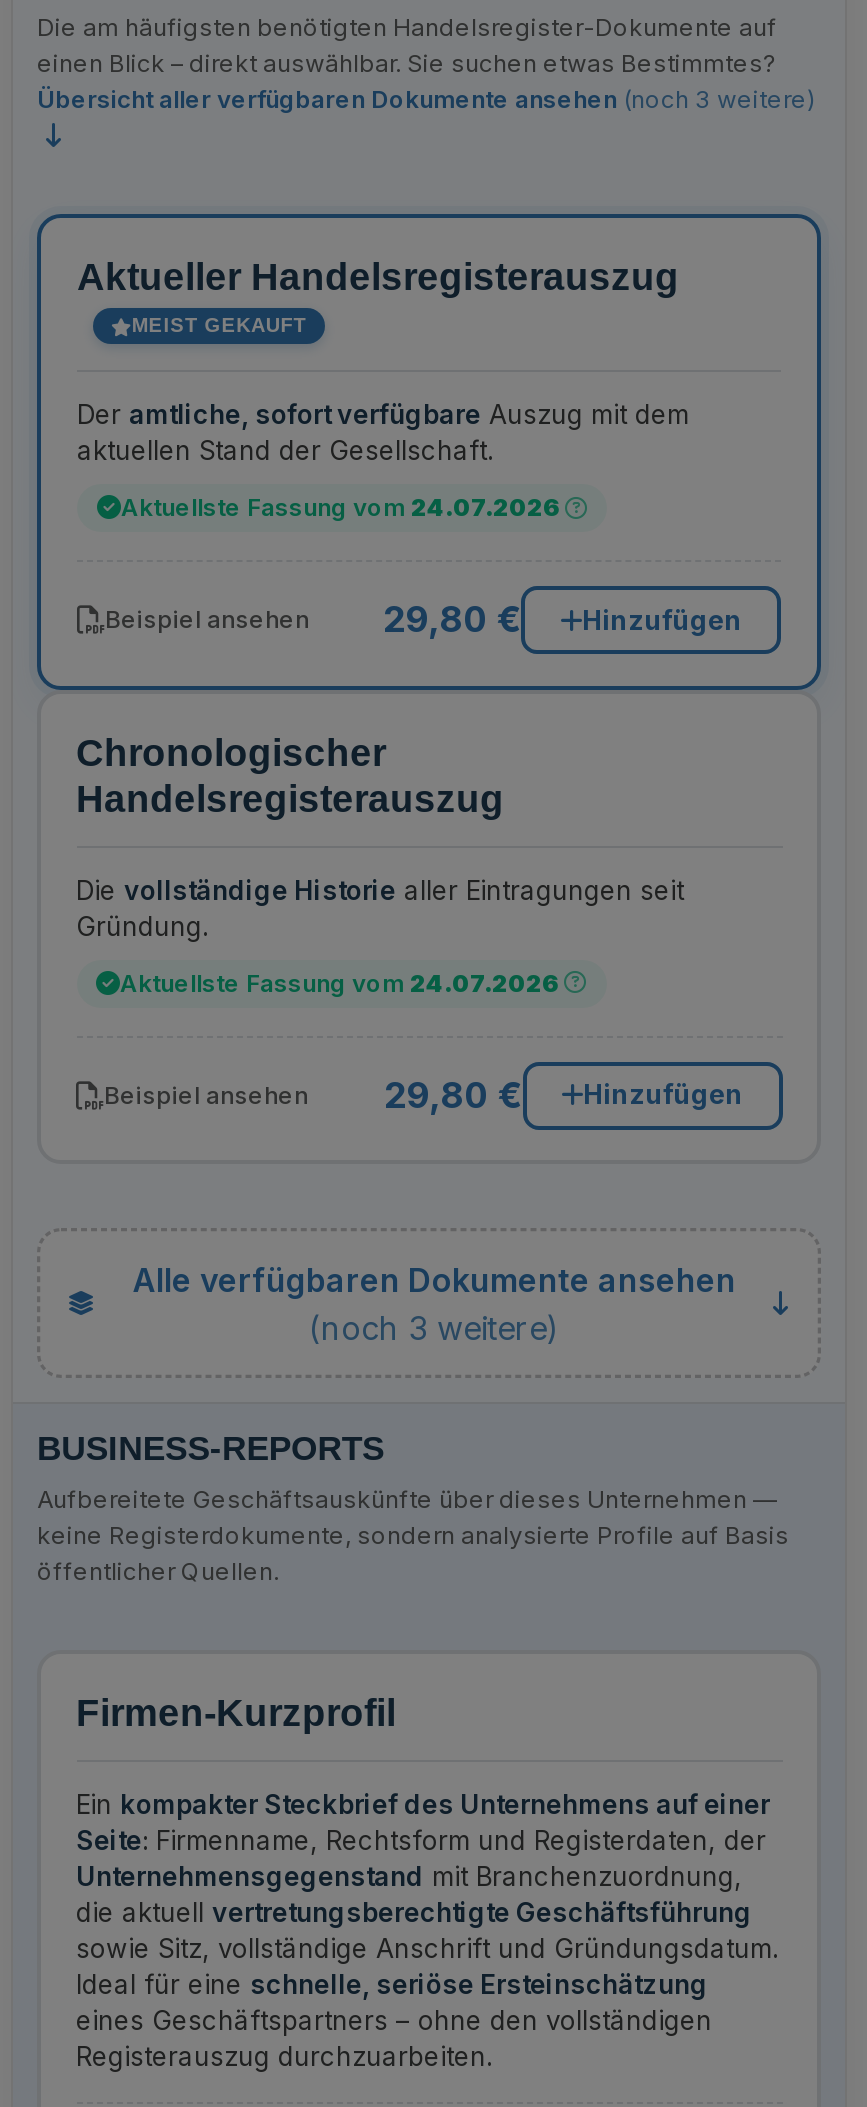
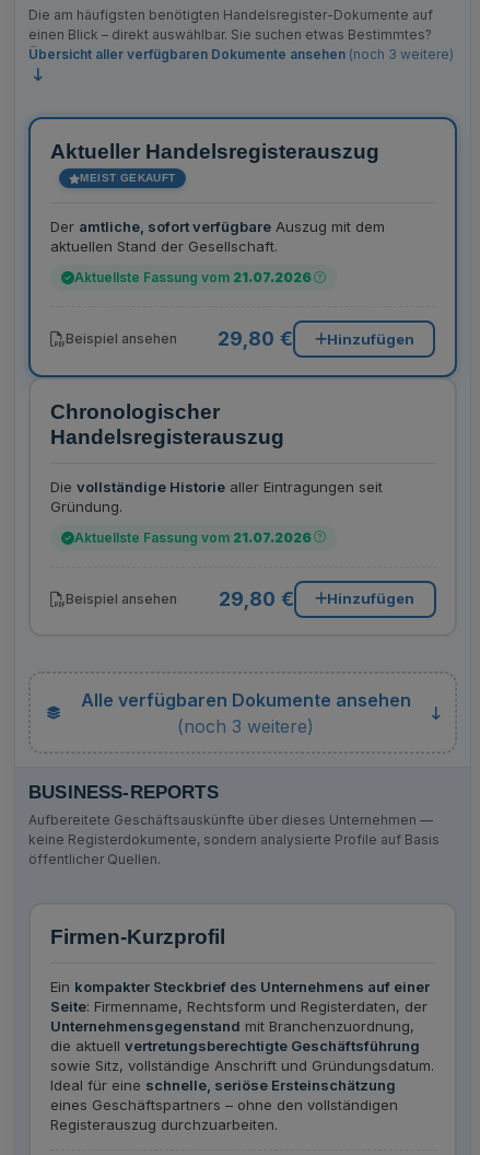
[121,492,561,522] Aktuellste Fassung vom 24.07.2026 -> [74,269,312,286] Aktuellste Fassung vom 21.07.2026
[120,967,560,997] Aktuellste Fassung vom 24.07.2026 -> [74,529,311,545] Aktuellste Fassung vom 21.07.2026

